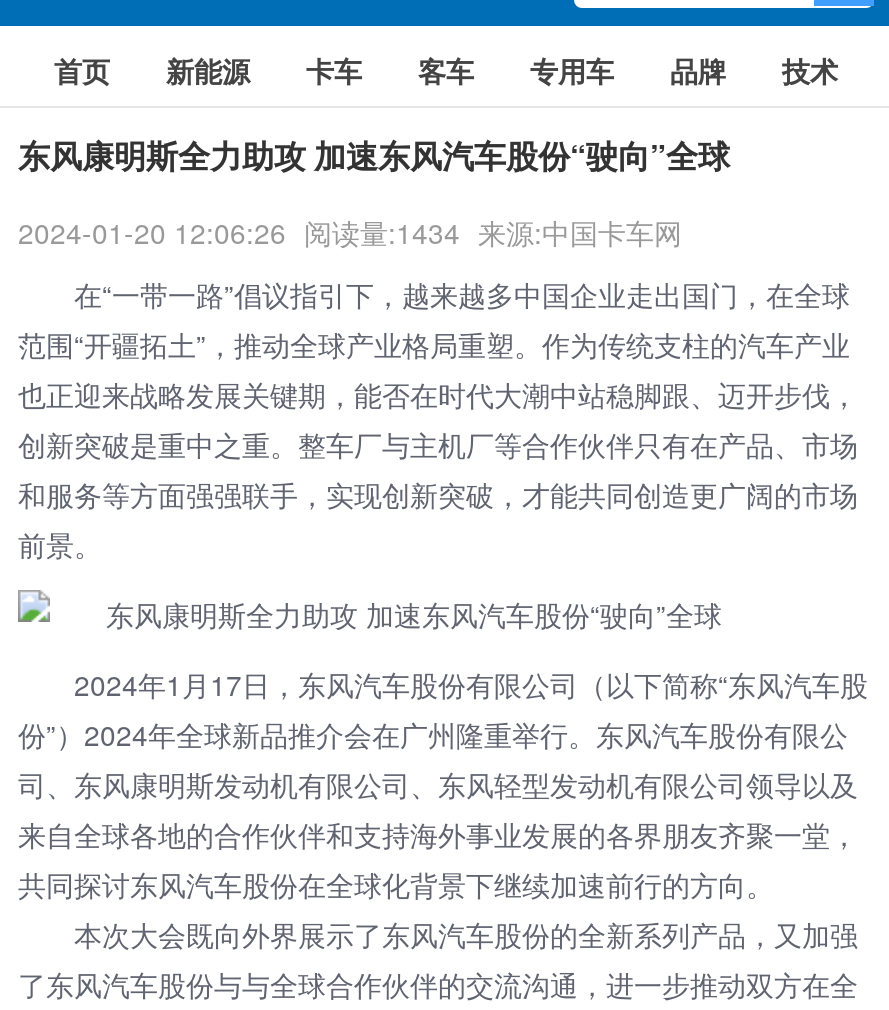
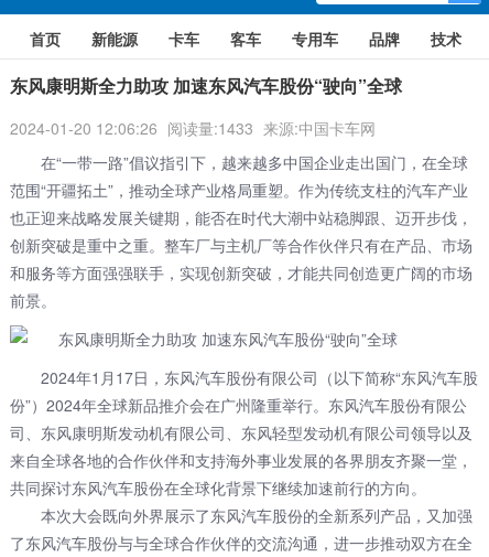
[18,212,682,252] 2024-01-20 12:06:26 阅读量:1434 来源:中国卡车网 -> [10,117,376,139] 2024-01-20 12:06:26 阅读量:1433 来源:中国卡车网

